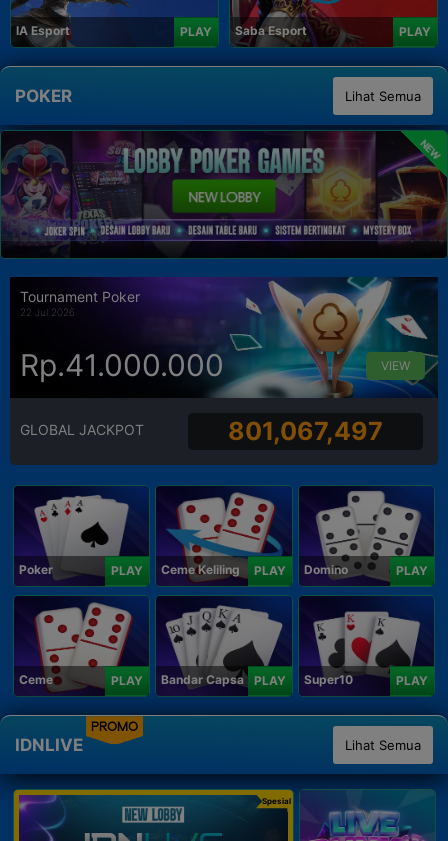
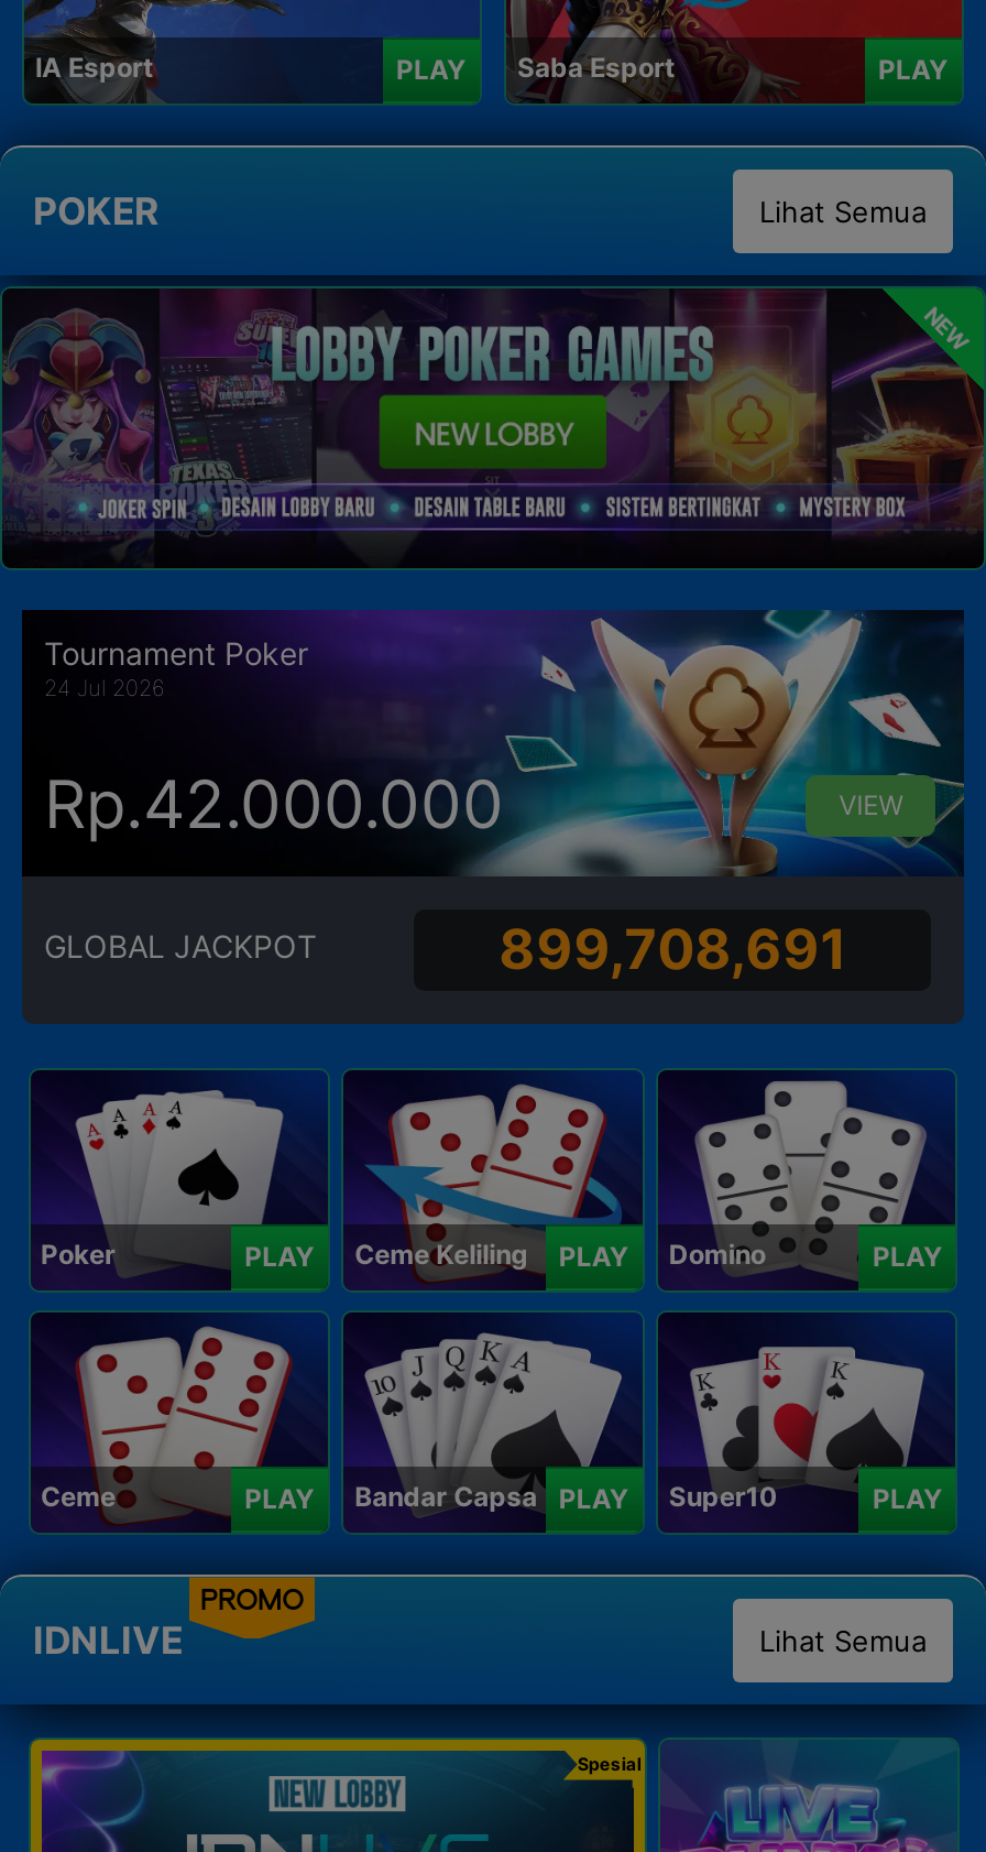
[20,306,75,318] 22 Jul 2026 -> [44,674,165,701] 24 Jul 2026
[20,347,224,383] Rp.41.000.000 -> [44,764,504,843] Rp.42.000.000
[228,416,383,446] 801,067,497 -> [499,917,846,983] 899,708,691

